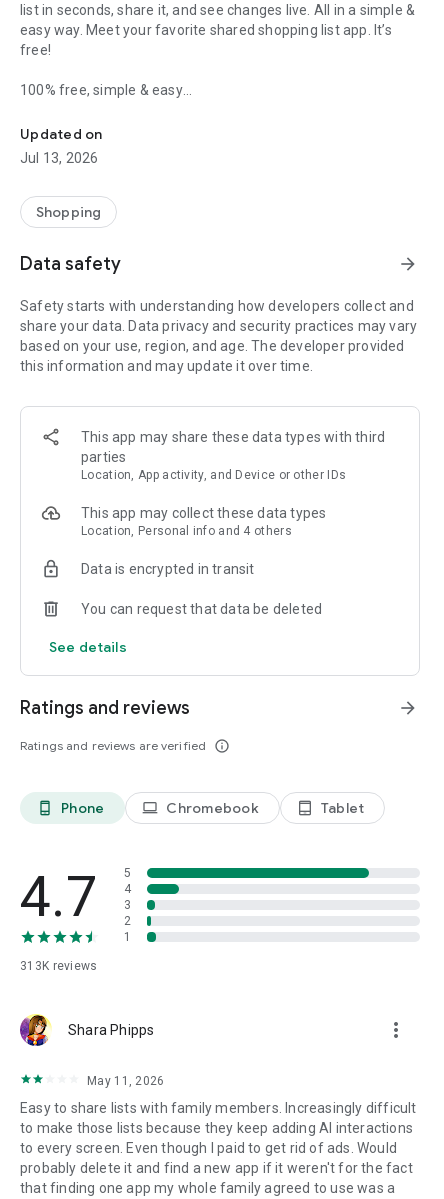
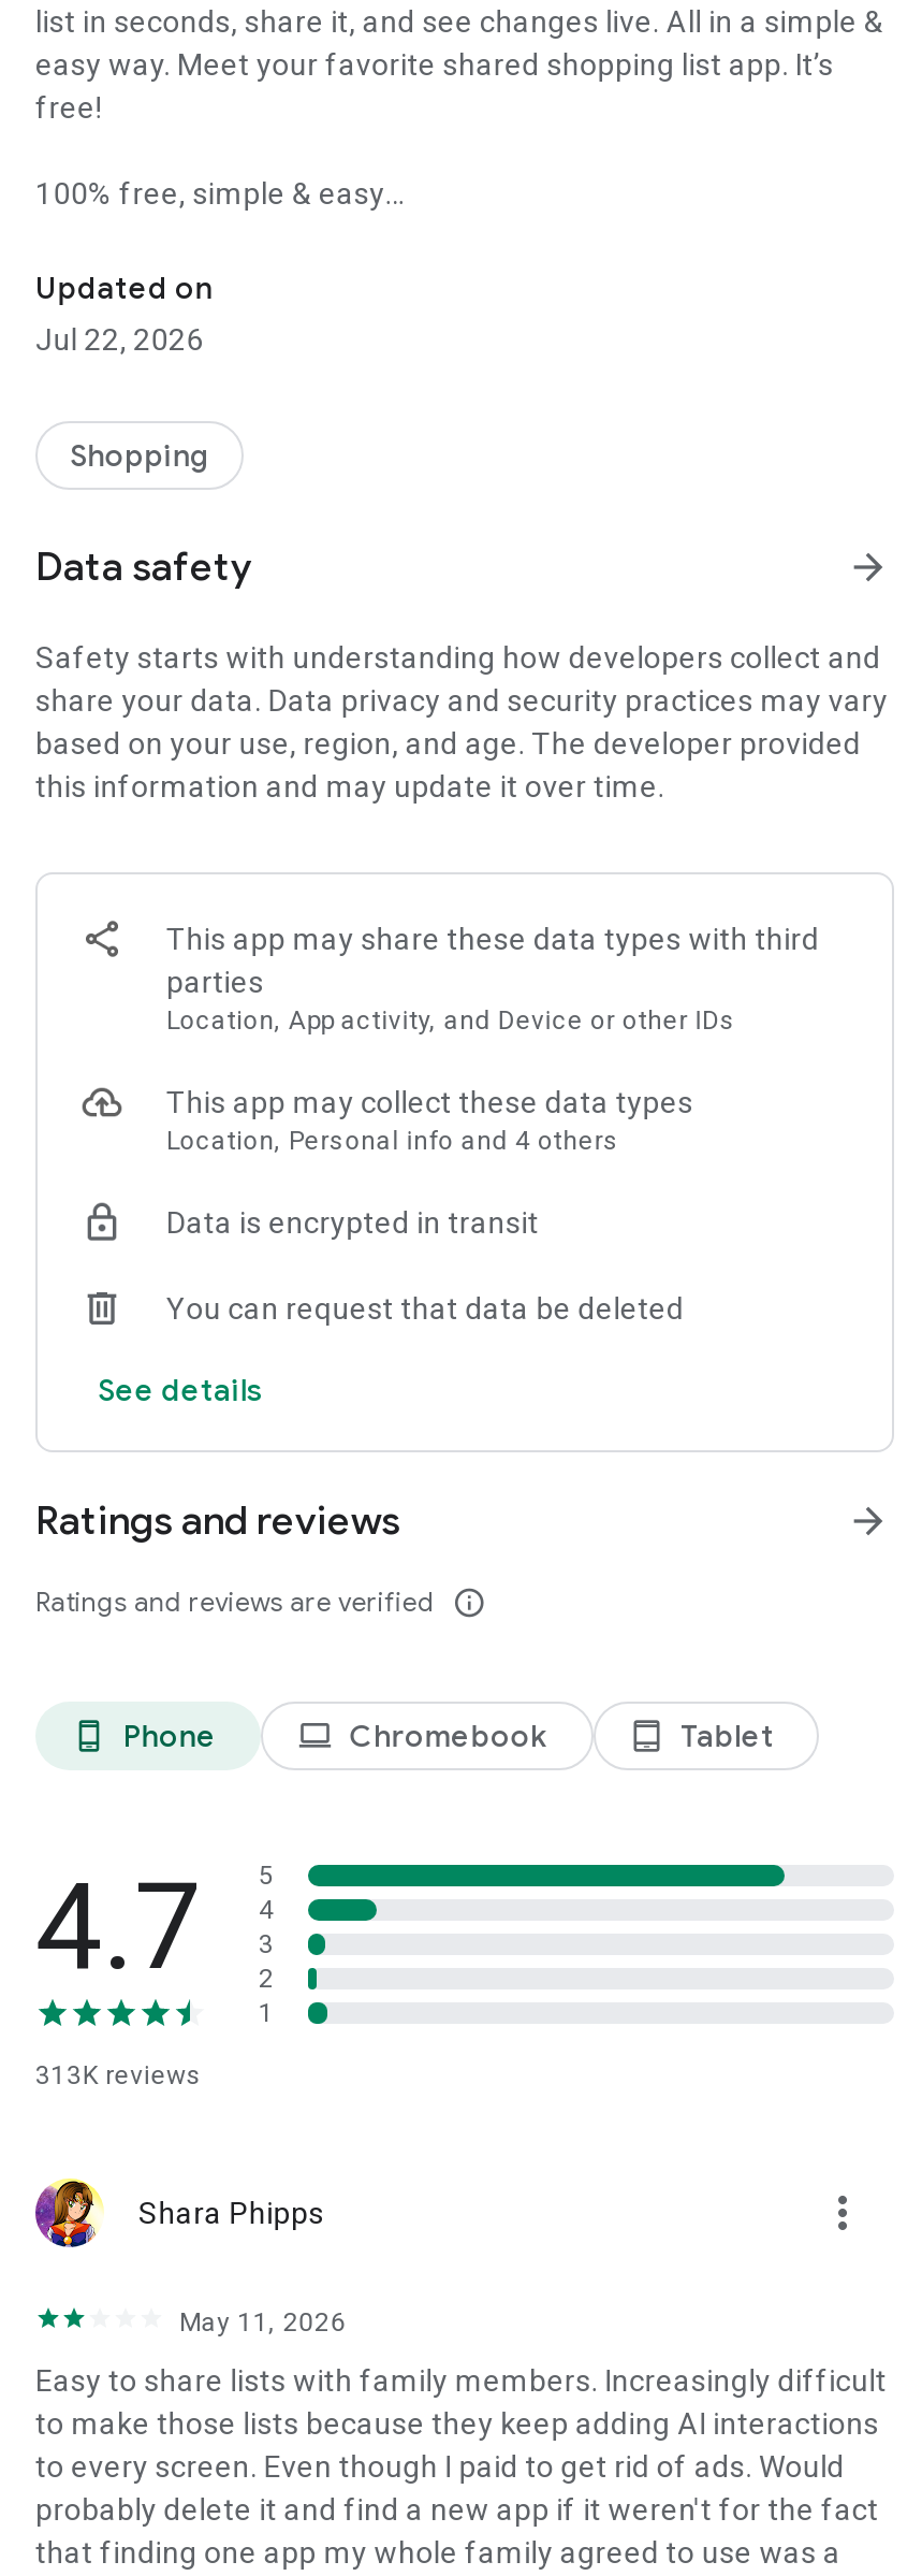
[20,150,98,166] Jul 13, 2026 -> [35,322,204,357] Jul 22, 2026

